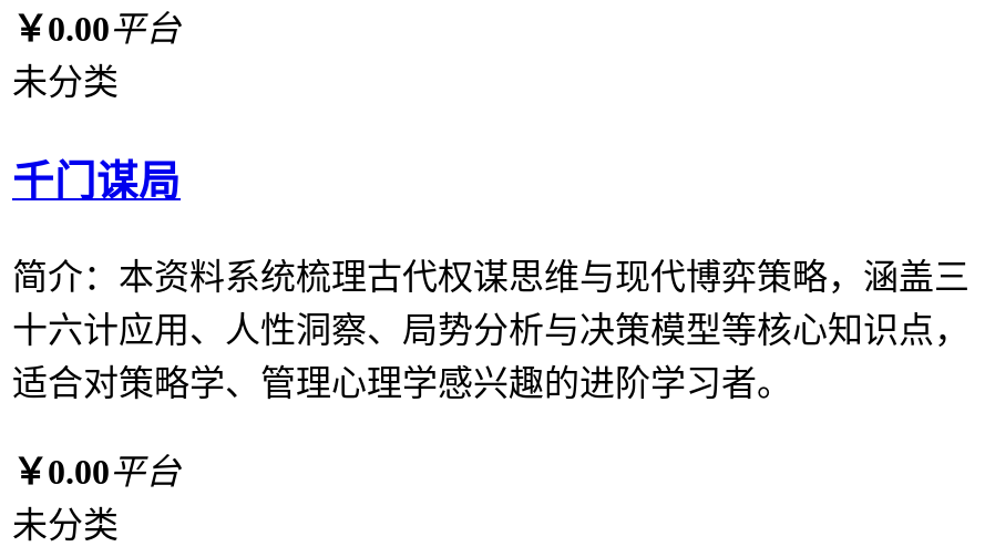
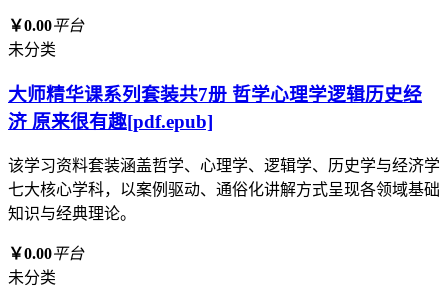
[12,157,181,203] 千门谋局 -> [8,84,422,132] 大师精华课系列套装共7册 哲学心理学逻辑历史经 | 济 原来很有趣[pdf.epub]
[12,258,969,402] 简介：本资料系统梳理古代权谋思维与现代博弈策略，涵盖三 | 十六计应用、人性洞察、局势分析与决策模型等核心知识点， | 适合对策略学、管理心理学感兴趣的进阶学习者。 -> [8,157,440,222] 该学习资料套装涵盖哲学、心理学、逻辑学、历史学与经济学 | 七大核心学科，以案例驱动、通俗化讲解方式呈现各领域基础 | 知识与经典理论。

